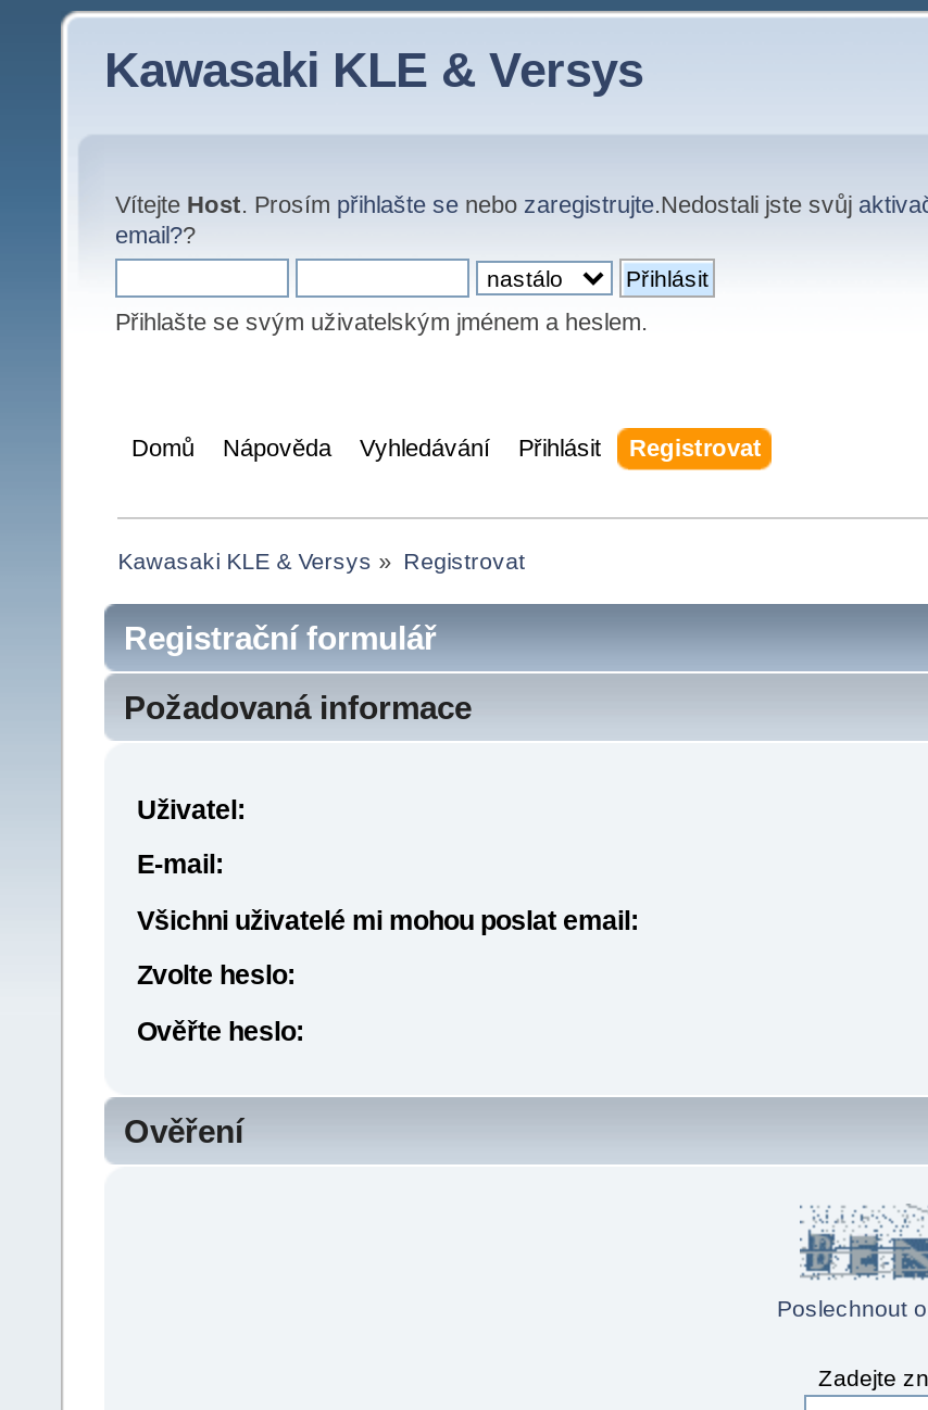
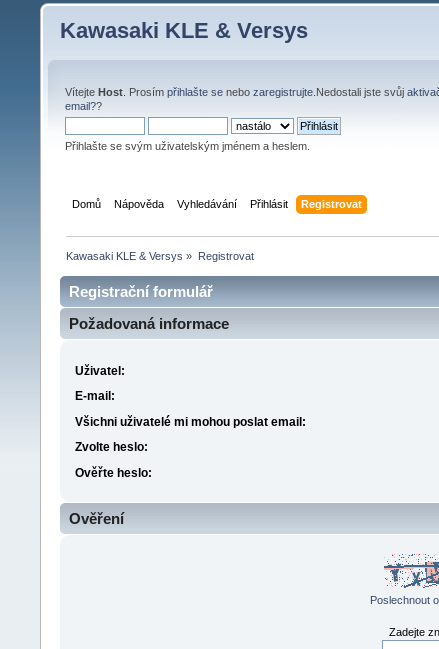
[798,1204,921,1280] [image] -> [381,554,436,588] [image]

